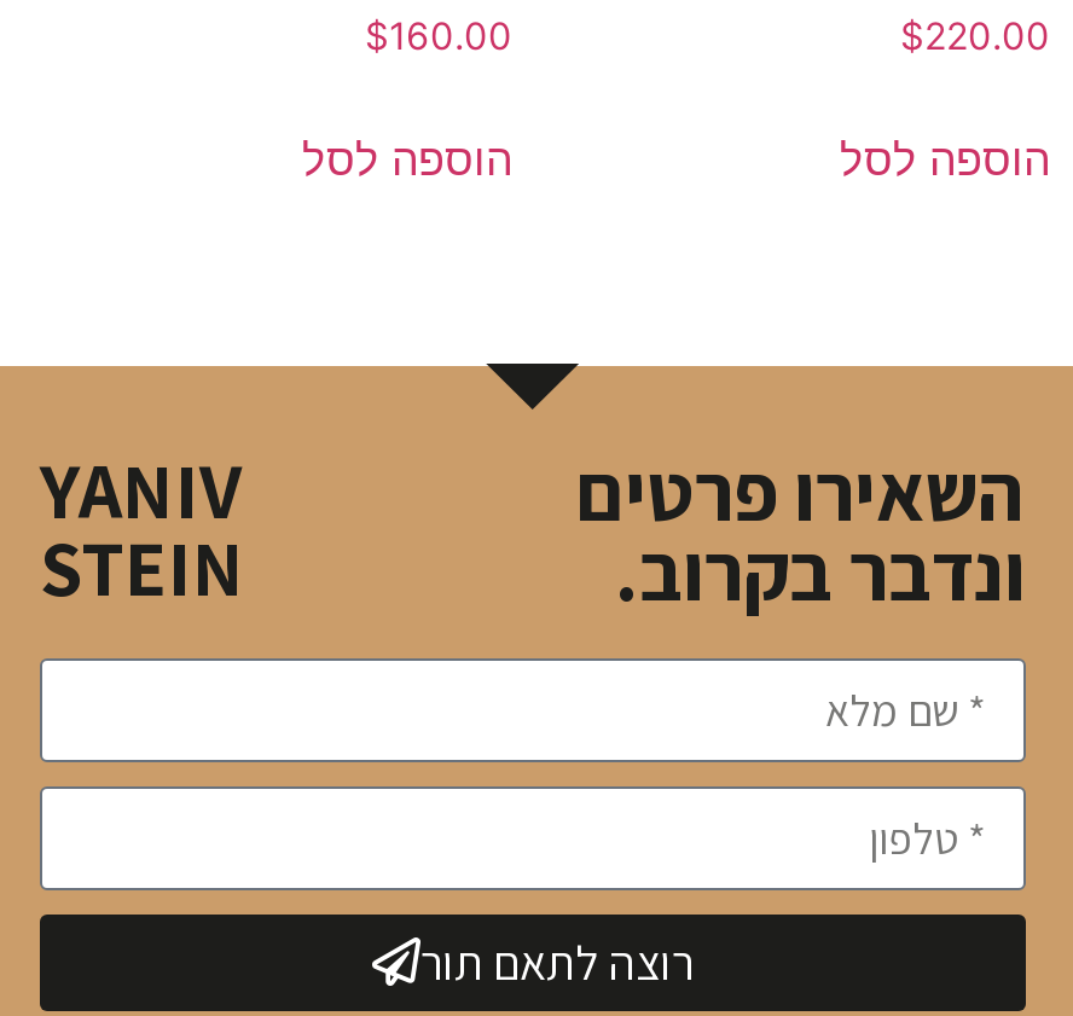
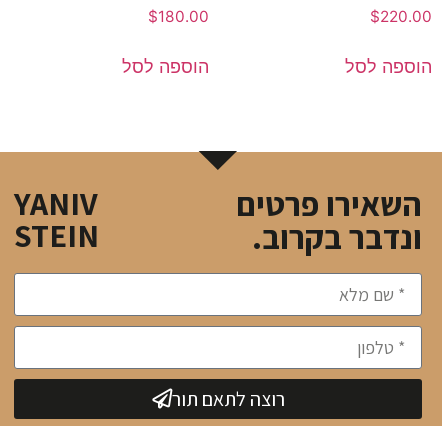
[365,14,512,60] $160.00 -> [148,7,209,26] $180.00

